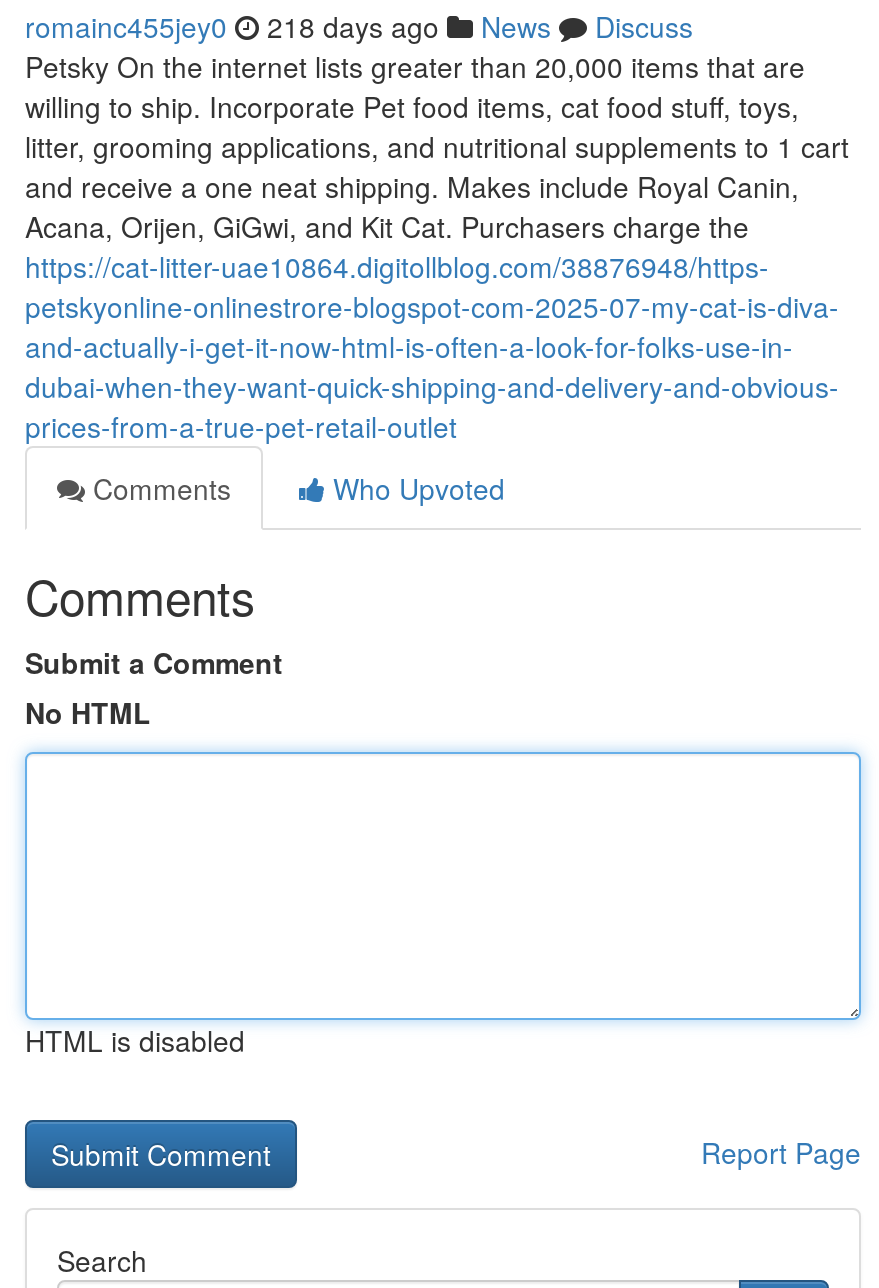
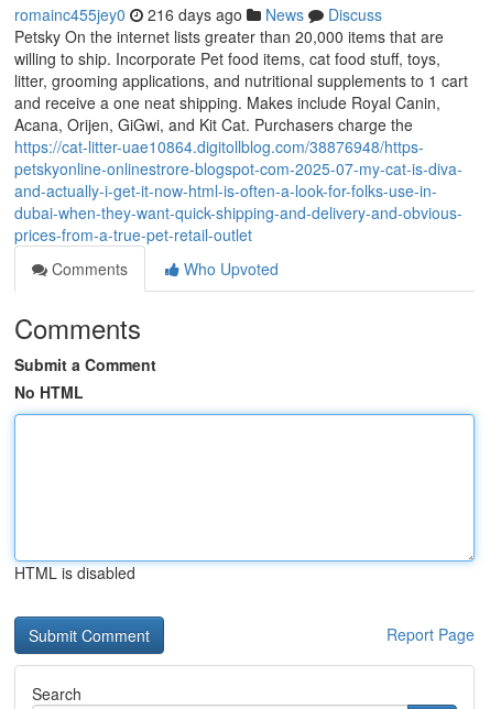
[25,6,693,46] romainc455jey0 218 days ago News Discuss -> [14,3,382,25] romainc455jey0 216 days ago News Discuss

